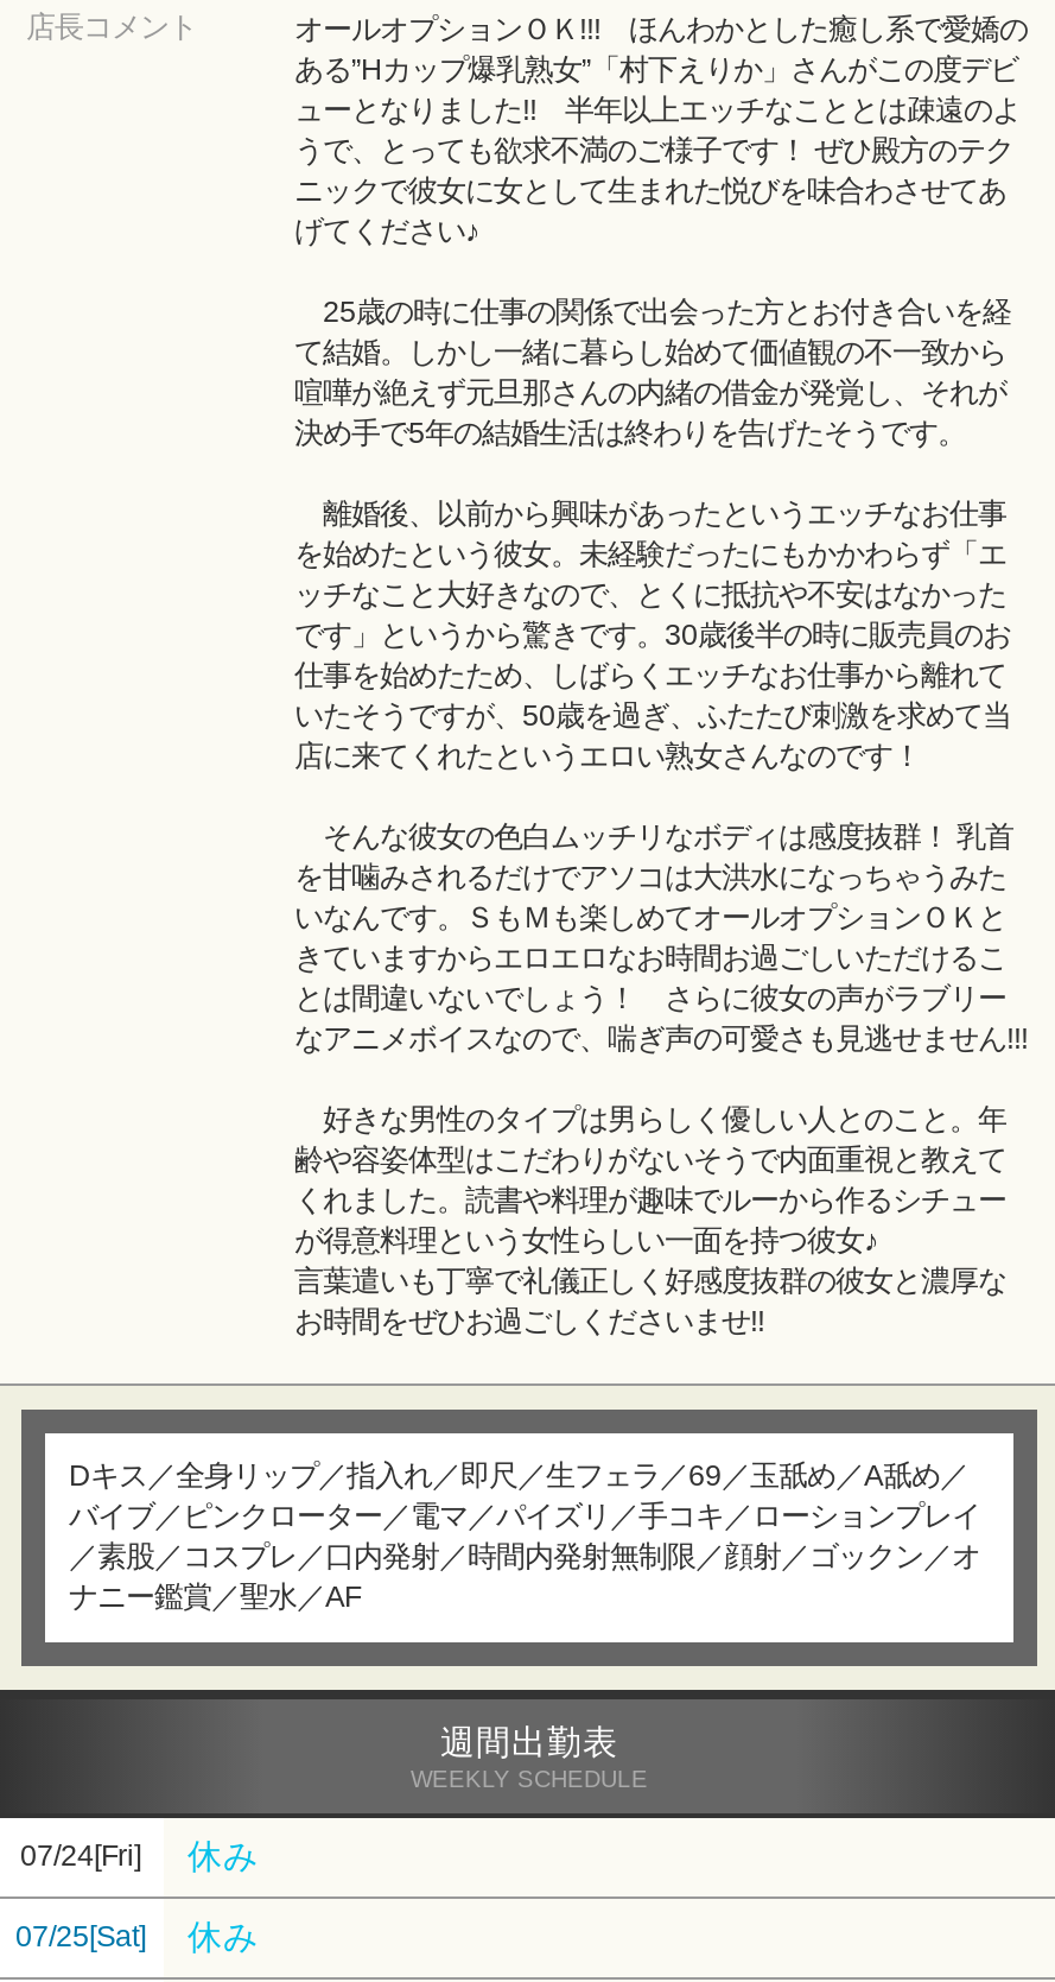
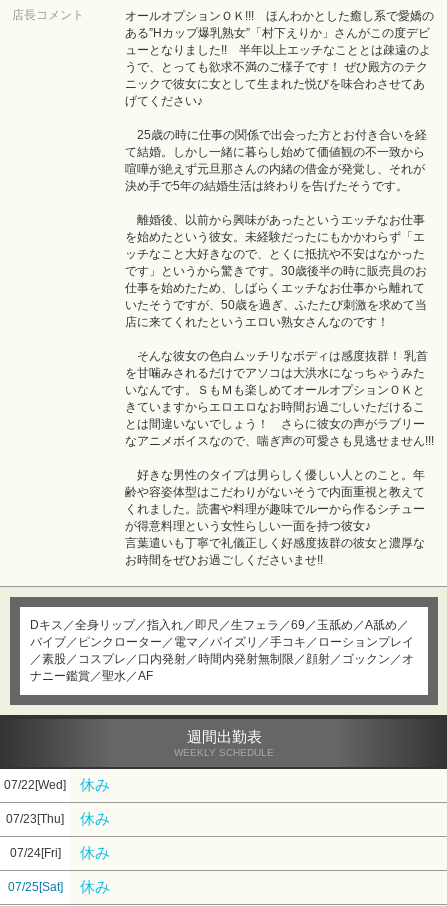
none -> [4,777,110,827] 07/22[Wed] | 休み | 07/23[Thu] | 休み

